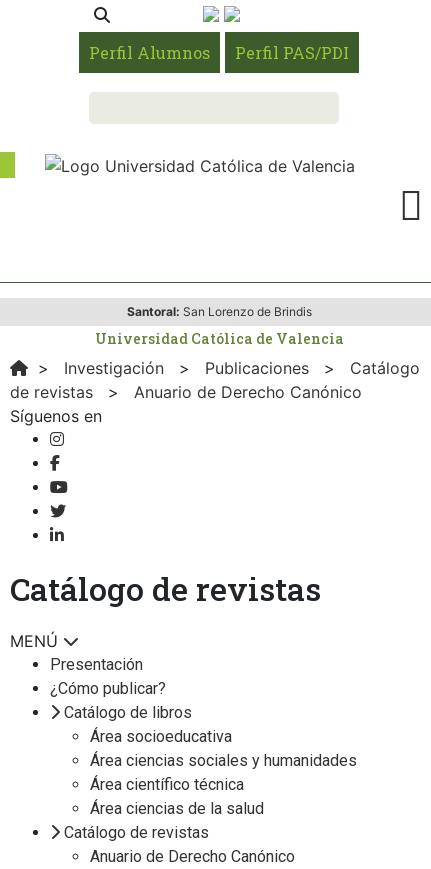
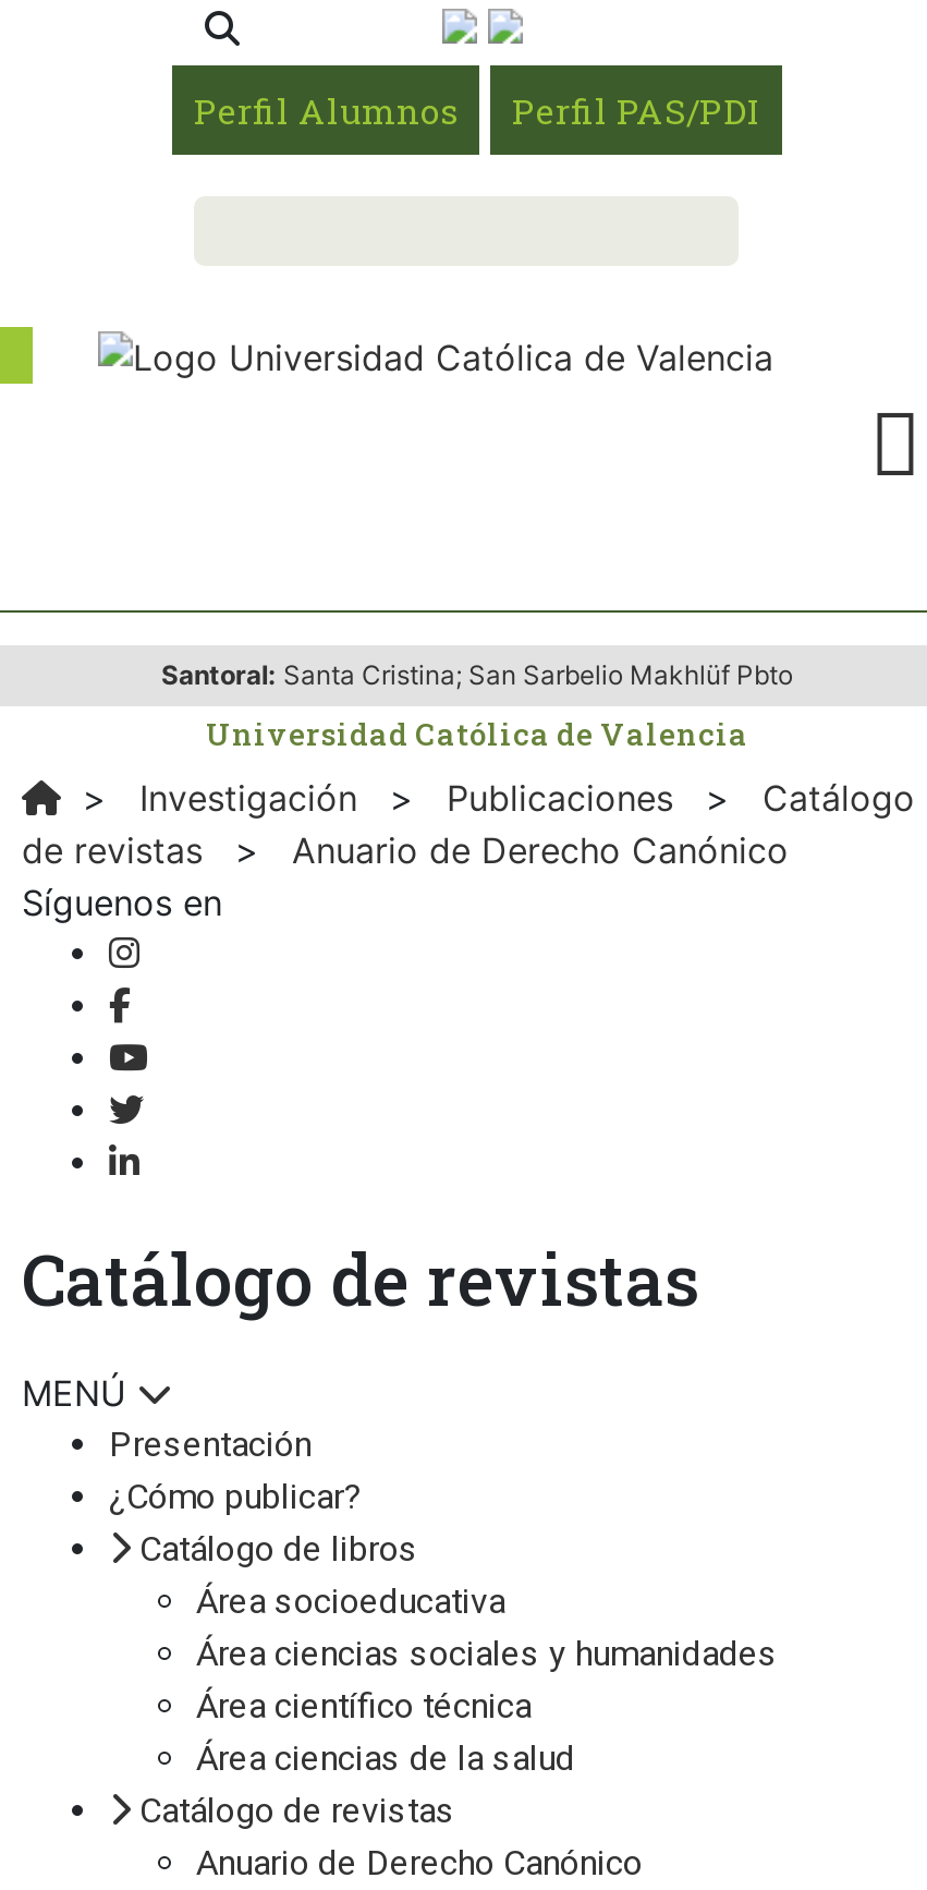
[126,304,311,319] Santoral: San Lorenzo de Brindis -> [161,658,793,691] Santoral: Santa Cristina; San Sarbelio Makhlüf Pbto

